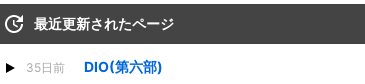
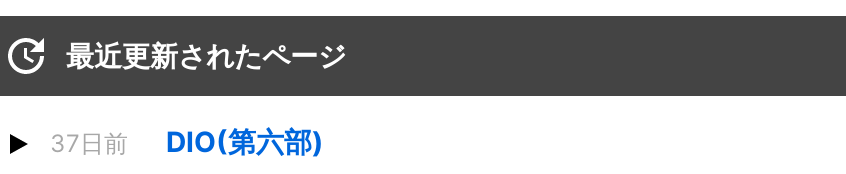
[26,58,163,75] 35日前 DIO(第六部) -> [50,124,324,158] 37日前 DIO(第六部)

